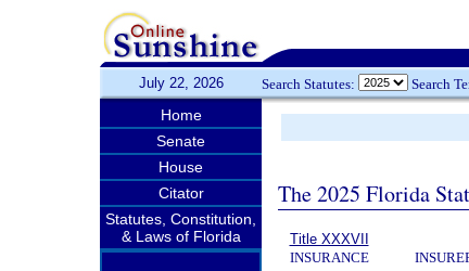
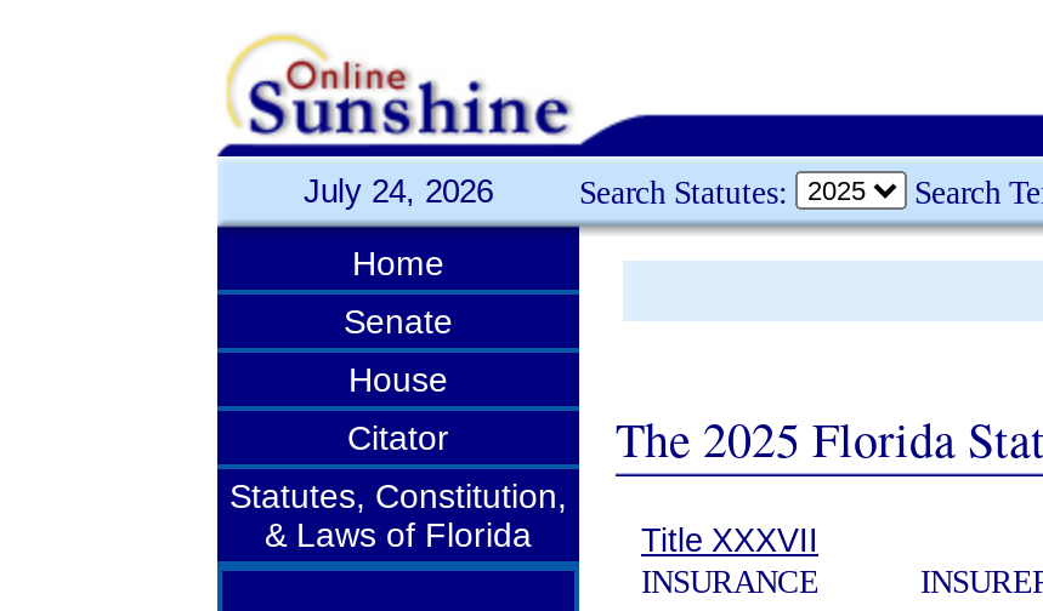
[138,75,223,91] July 22, 2026 -> [304,173,493,210] July 24, 2026

